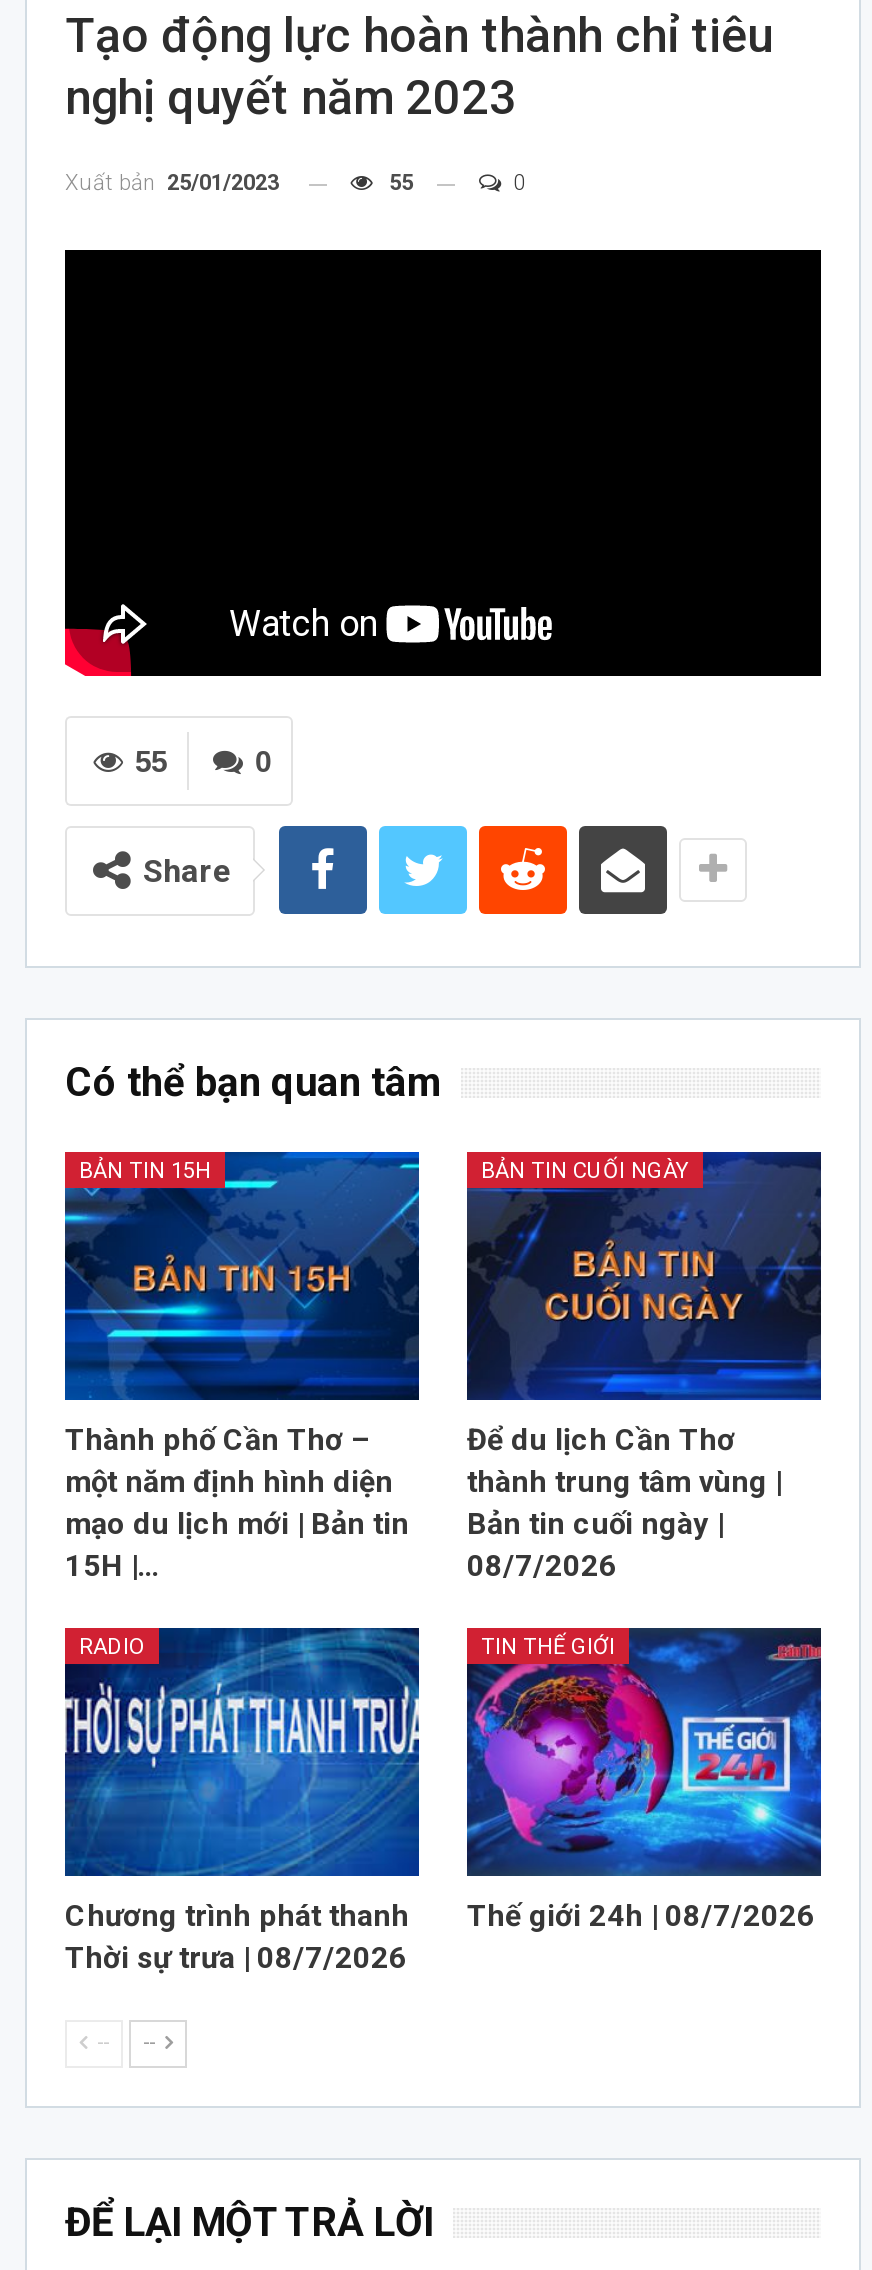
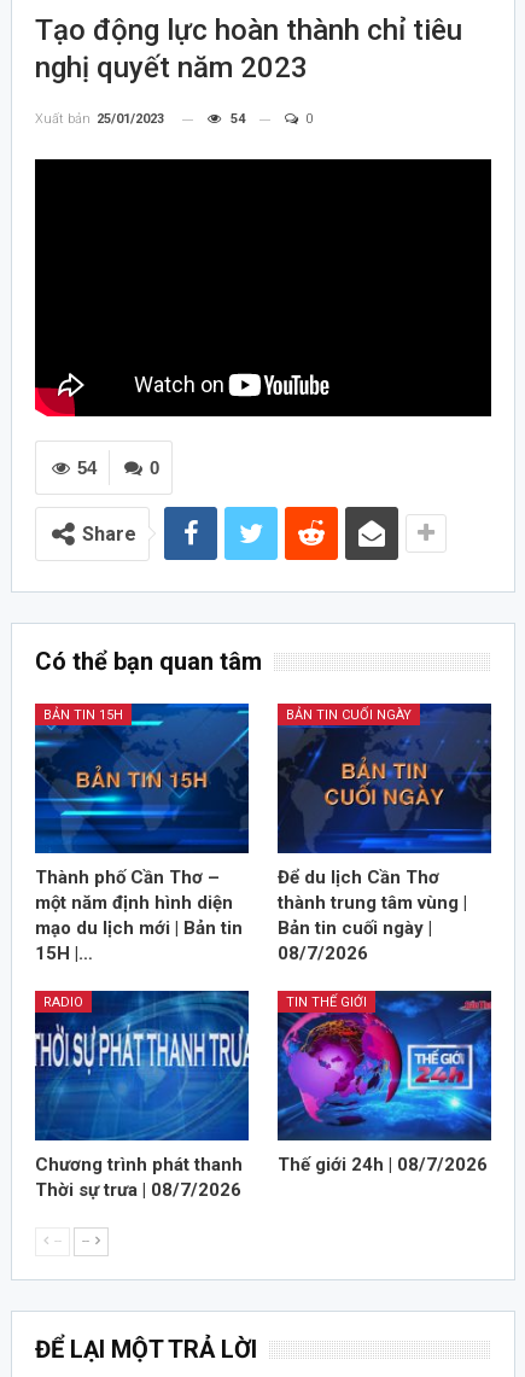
[389,170,413,196] 55 -> [231,111,245,127] 54
[135,744,167,778] 55 -> [77,457,97,478] 54

